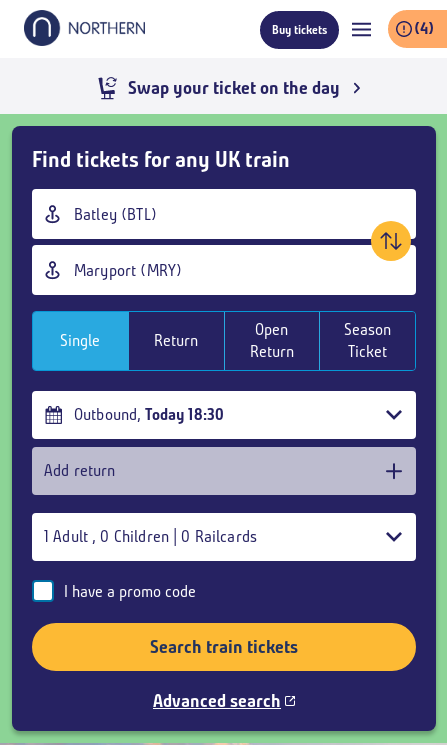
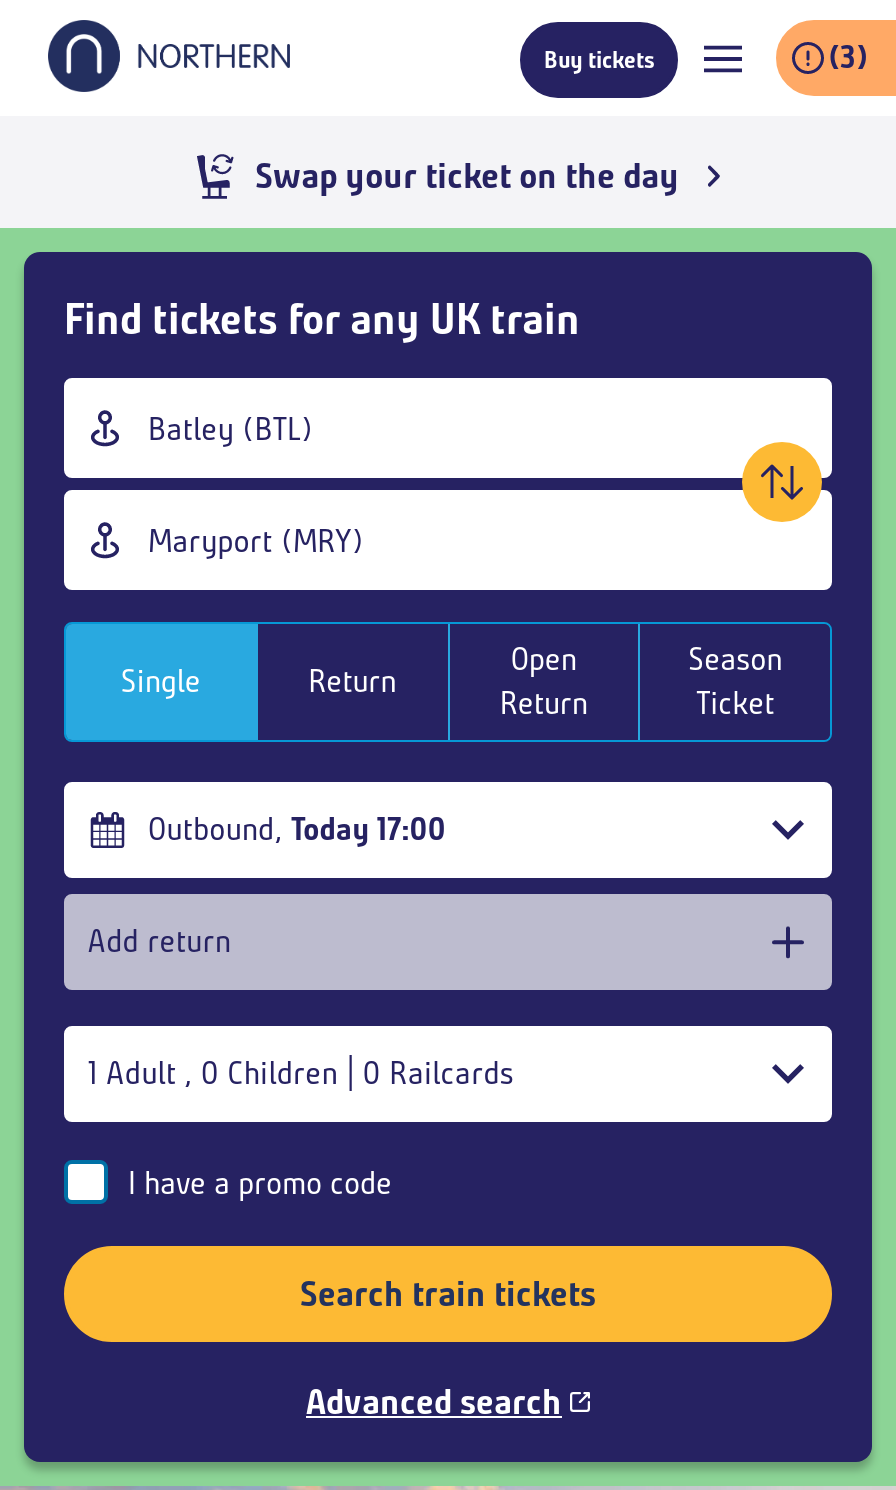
[414,19,434,38] (4) -> [828,38,868,76] (3)
[74,405,224,424] Outbound, Today 18:30 -> [148,810,446,848] Outbound, Today 17:00

